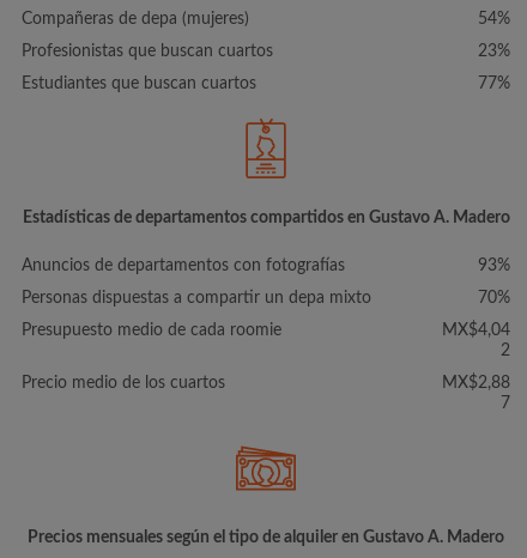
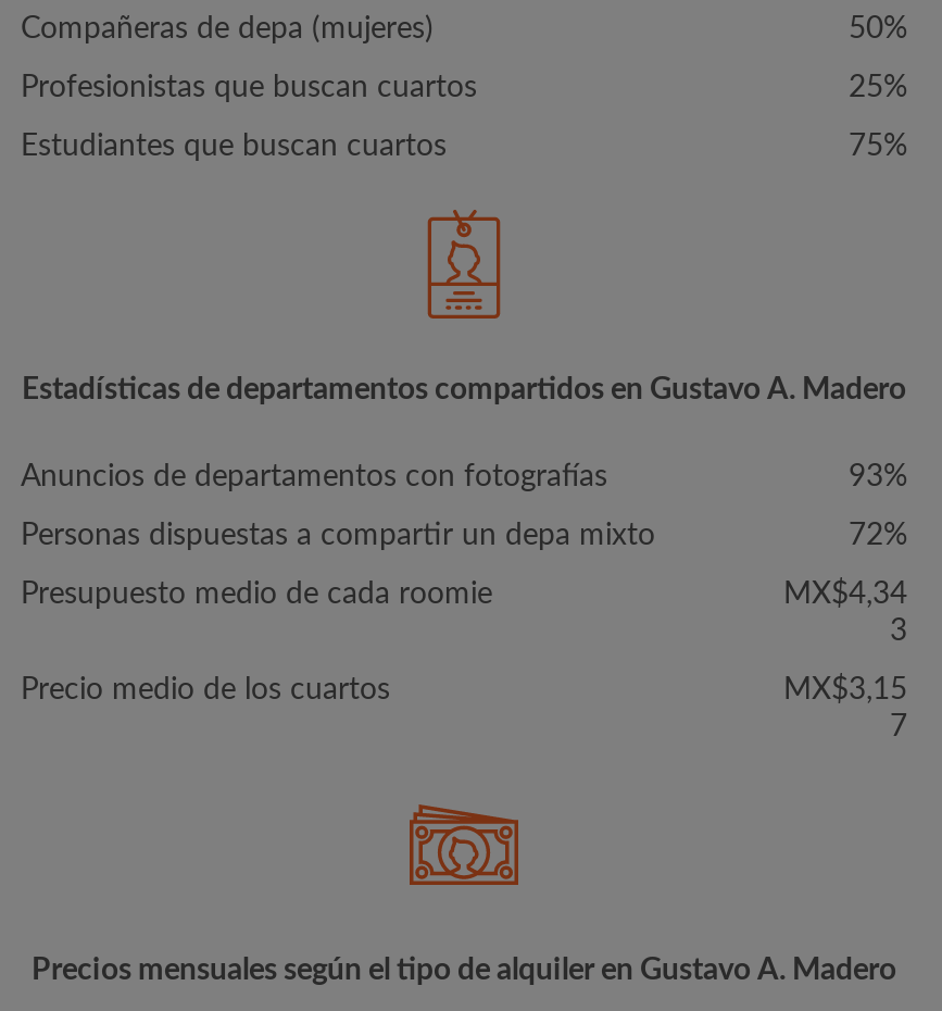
[478,11,510,28] 54% -> [849,14,907,45] 50%
[478,43,510,60] 23% -> [849,73,907,103] 25%
[478,75,510,92] 77% -> [849,132,907,162] 75%
[478,290,510,307] 70% -> [849,521,907,551] 72%
[442,322,510,359] MX$4,04 | 2 -> [783,579,907,647] MX$4,34 | 3
[442,375,510,392] MX$2,88 -> [783,675,907,706] MX$3,15

